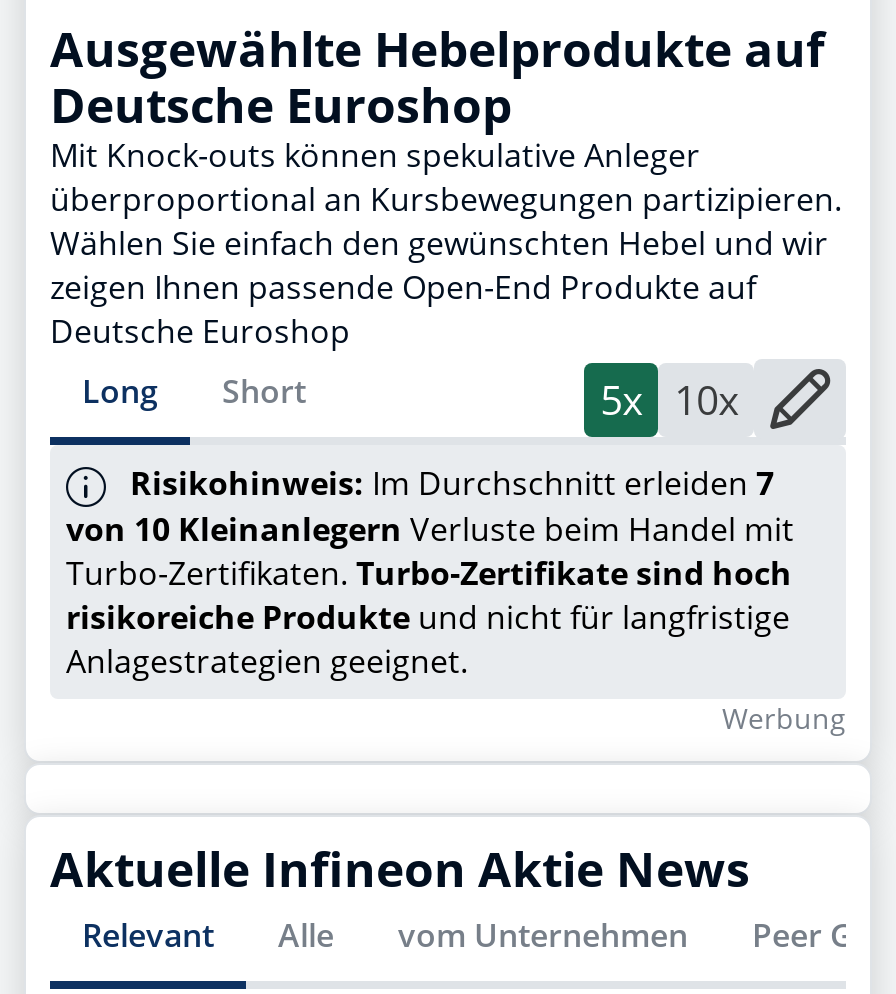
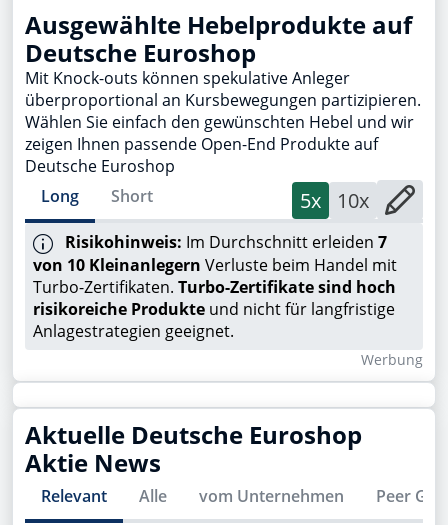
[50,834,750,900] Aktuelle Infineon Aktie News -> [25,418,362,479] Aktuelle Deutsche Euroshop | Aktie News

